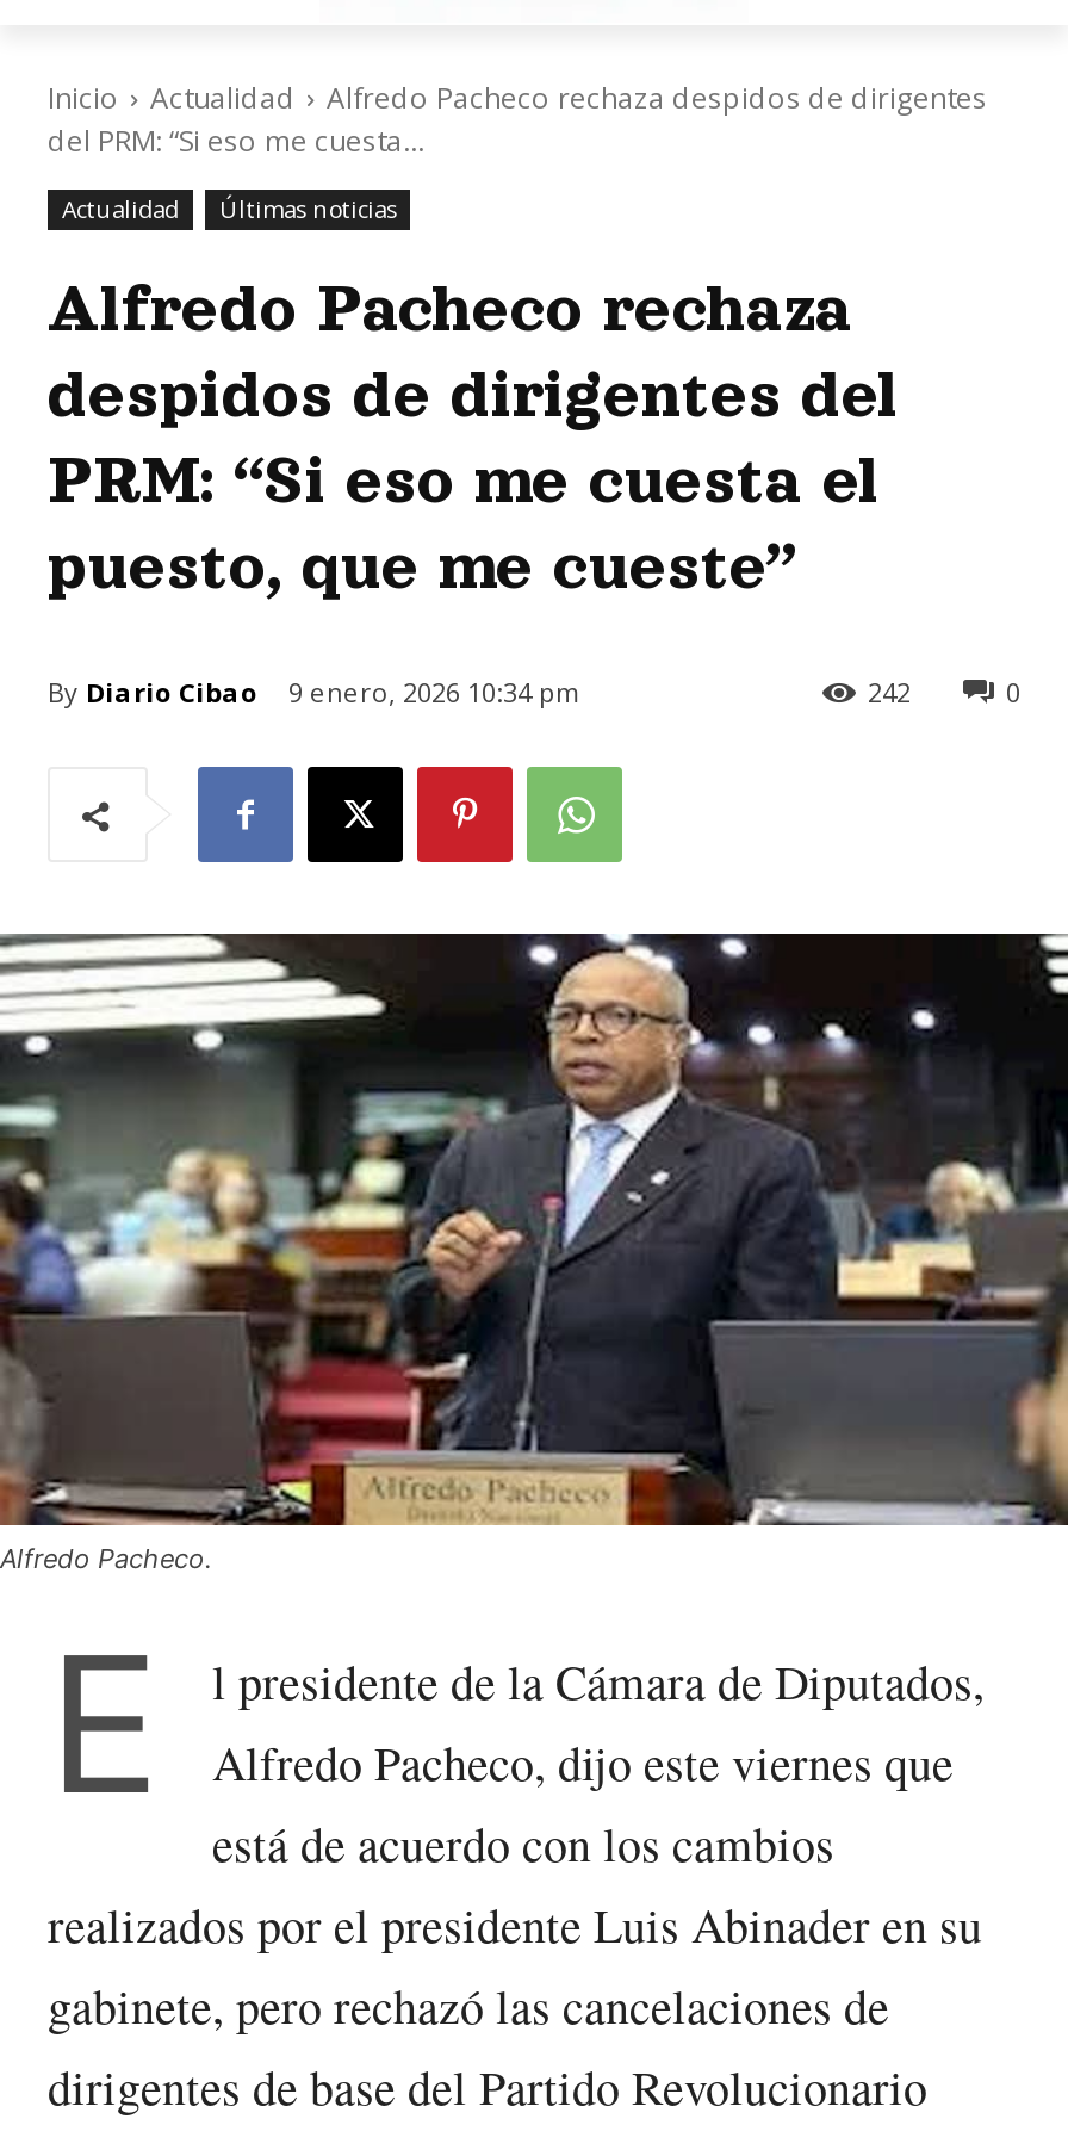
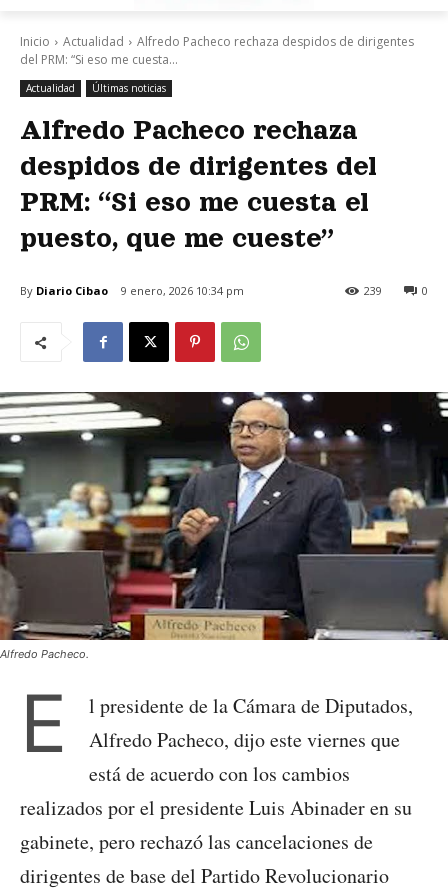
[868,675,911,710] 242 -> [364,283,382,298] 239

